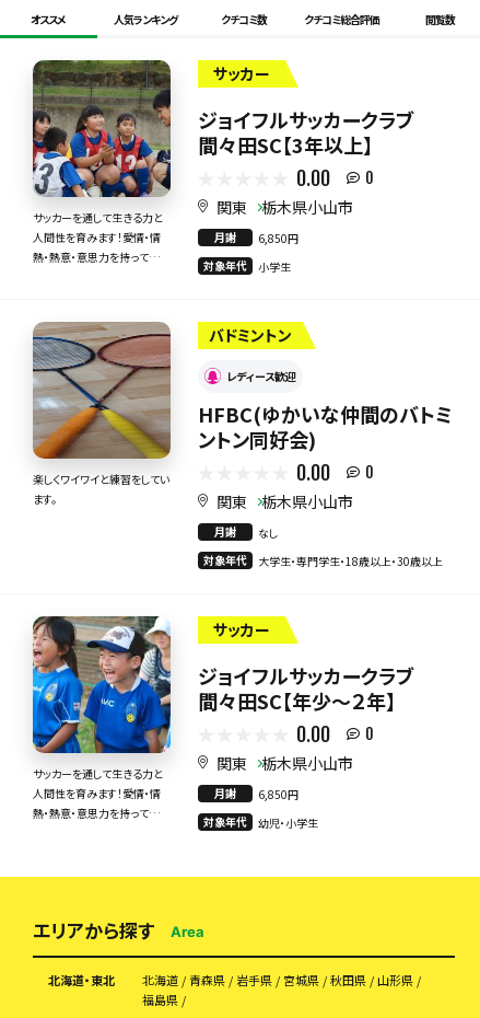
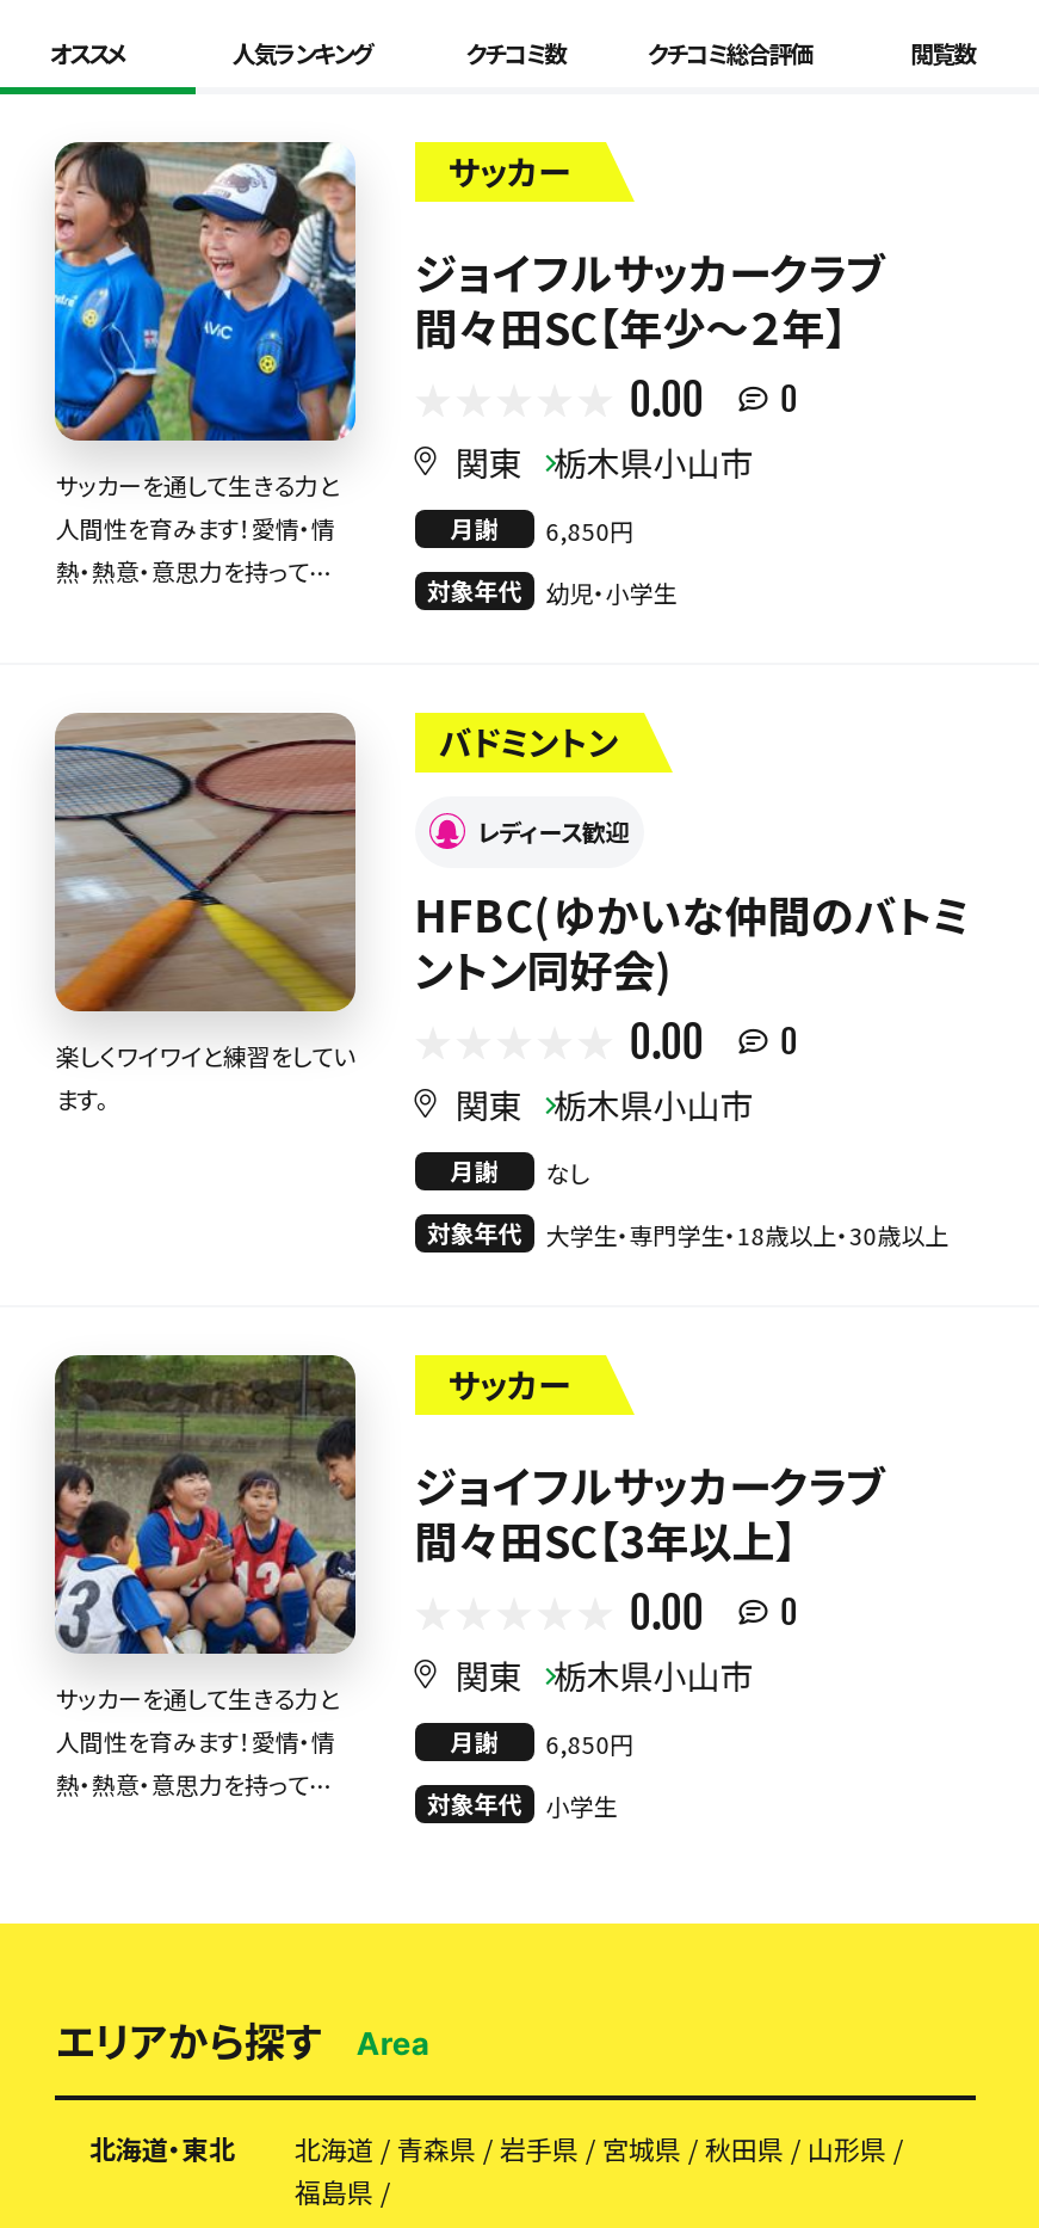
moved [32,59,373,198] -> [52,1353,796,1656]: [image] | 間々田SC【3年以上】
moved [258,258,291,275] -> [546,1787,617,1823]: 小学生
moved [32,616,396,754] -> [52,142,846,443]: [image] | 間々田SC【年少～２年】
moved [258,814,318,831] -> [546,574,677,610]: 幼児・小学生

